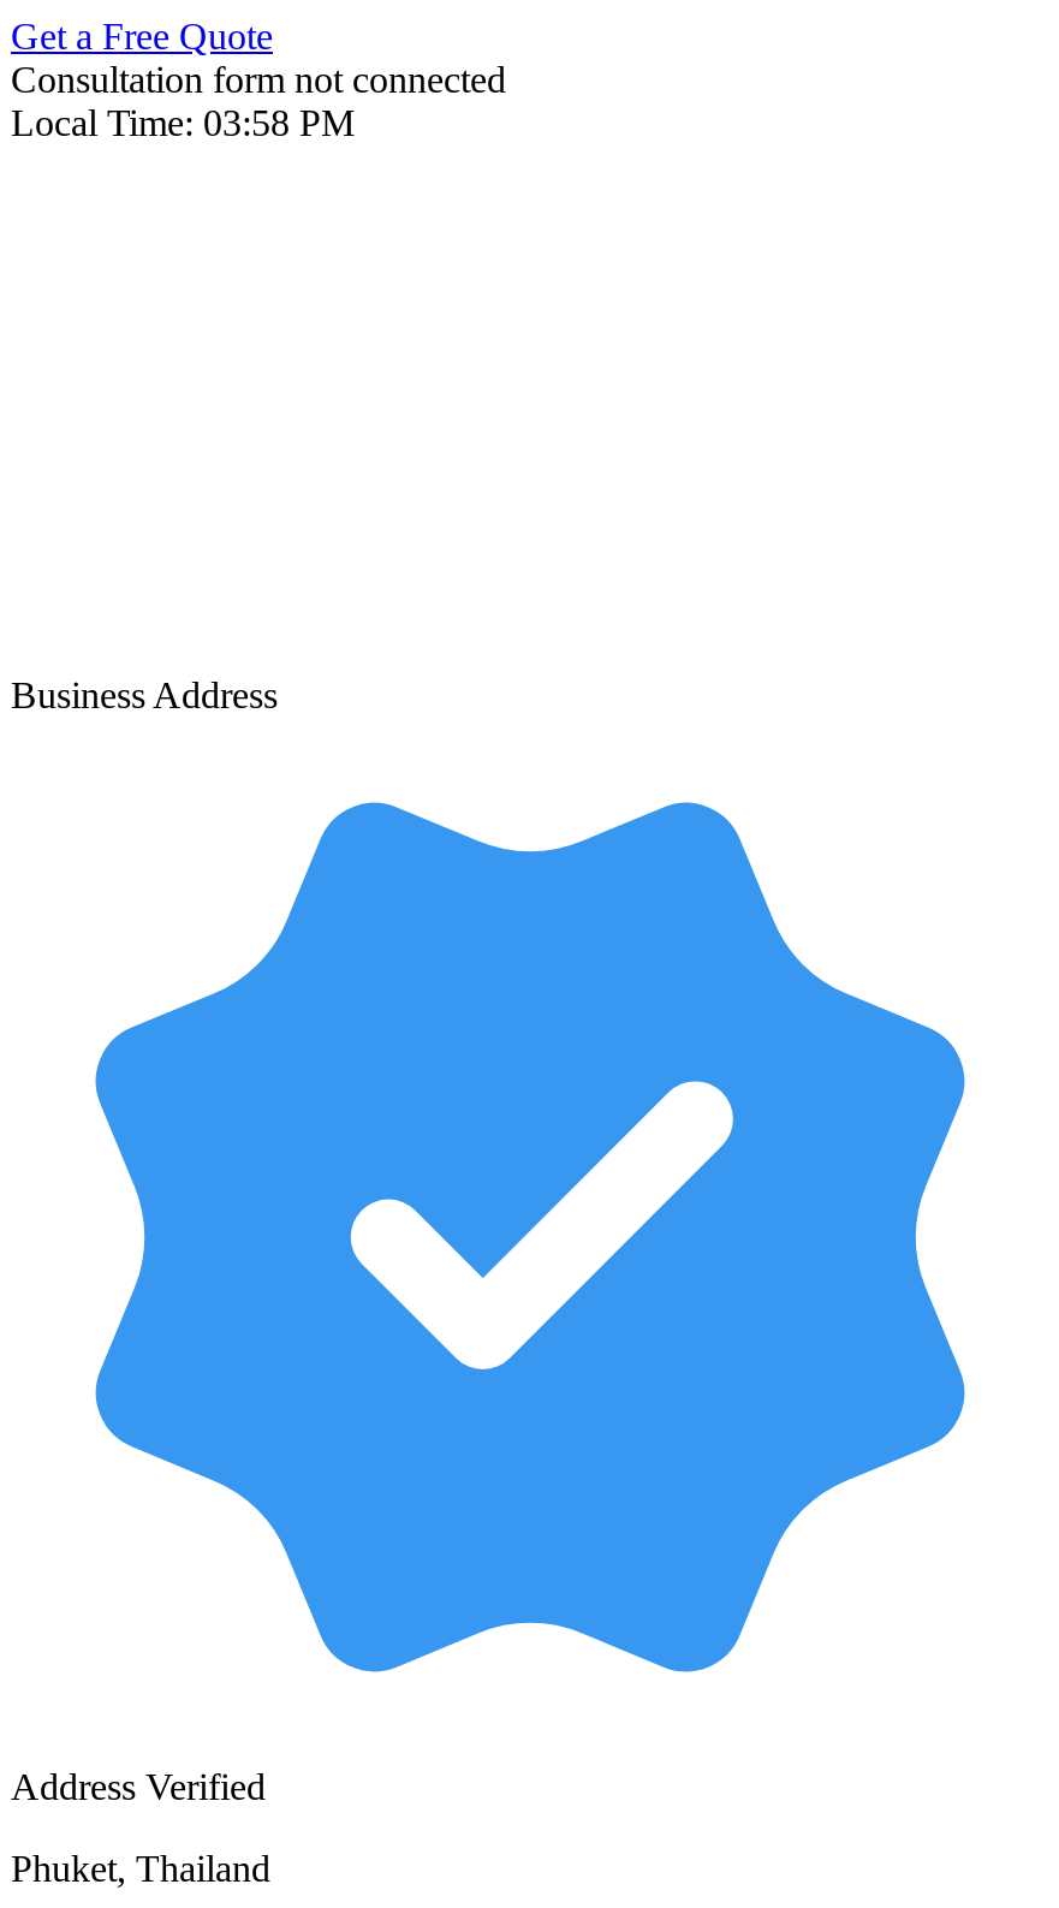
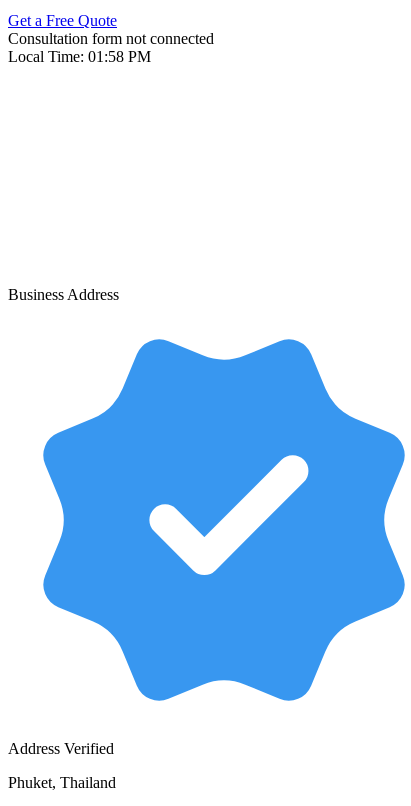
[11,102,355,143] Local Time: 03:58 PM -> [8,48,151,65] Local Time: 01:58 PM

